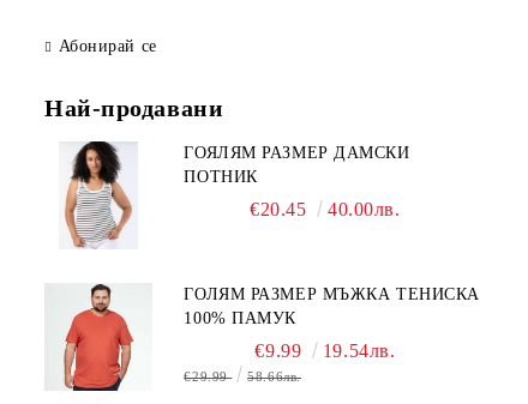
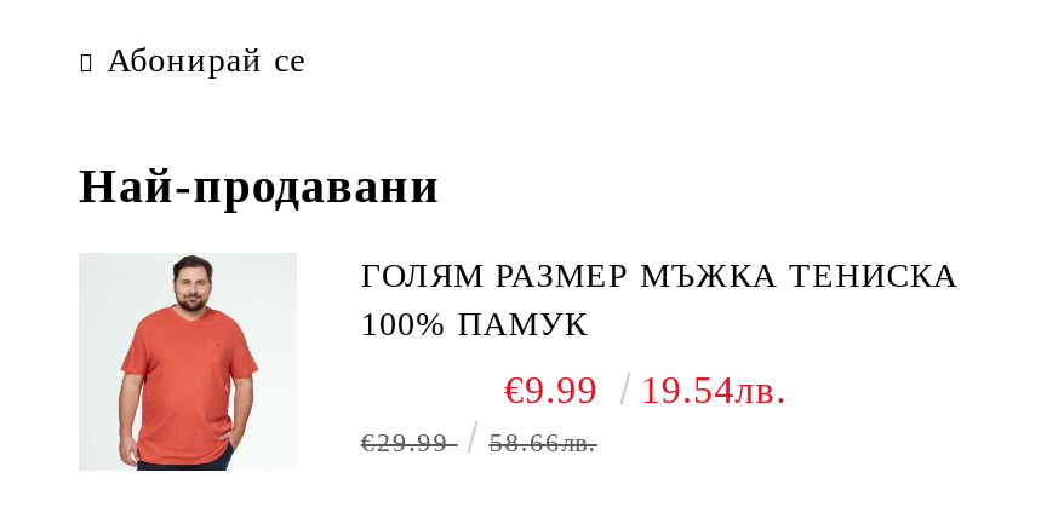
[65,140,131,249] [image] -> none
[184,144,410,219] ГОЯЛЯМ РАЗМЕР ДАМСКИ | ПОТНИК | €20.45 | 40.00лв. -> none

